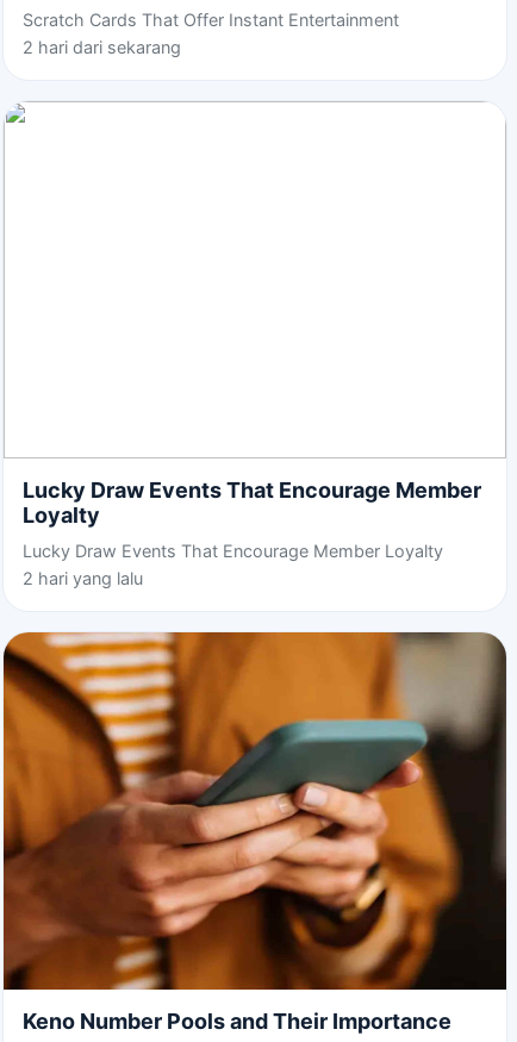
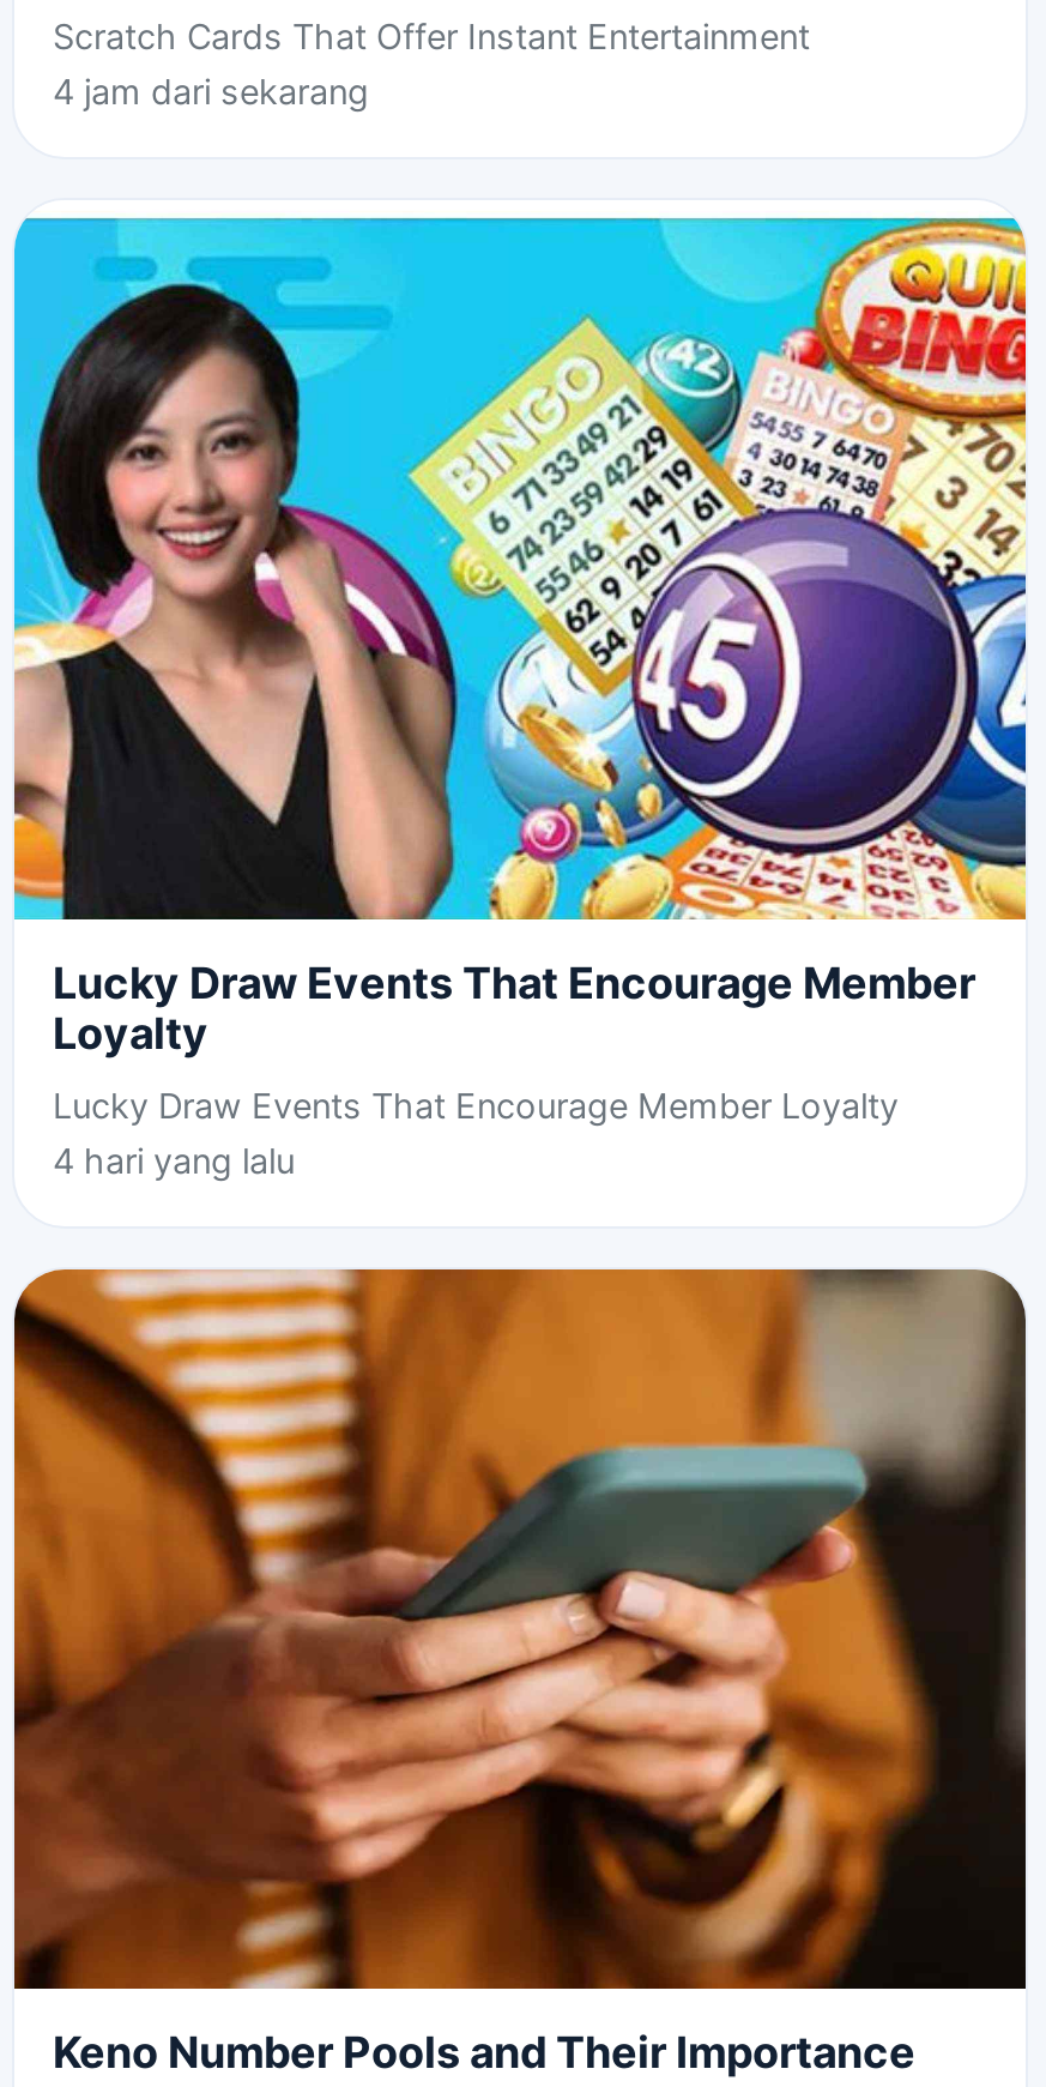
none -> [12,207,1028,922] [image]
[23,36,181,57] 2 hari dari sekarang -> [53,70,369,111] 4 jam dari sekarang
[23,568,143,588] 2 hari yang lalu -> [53,1139,295,1180] 4 hari yang lalu

